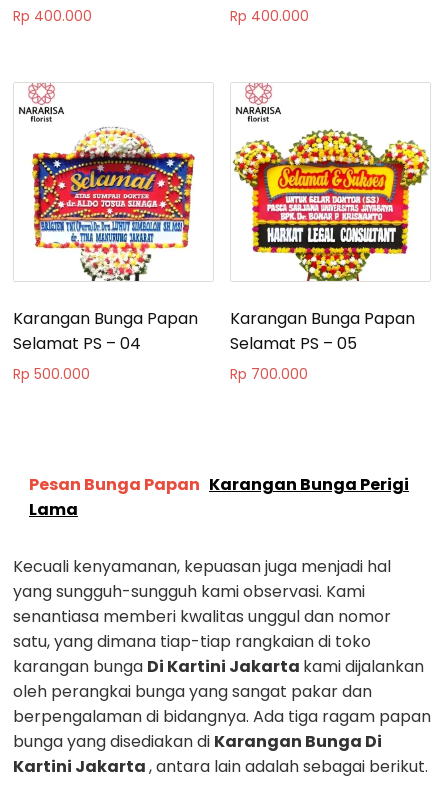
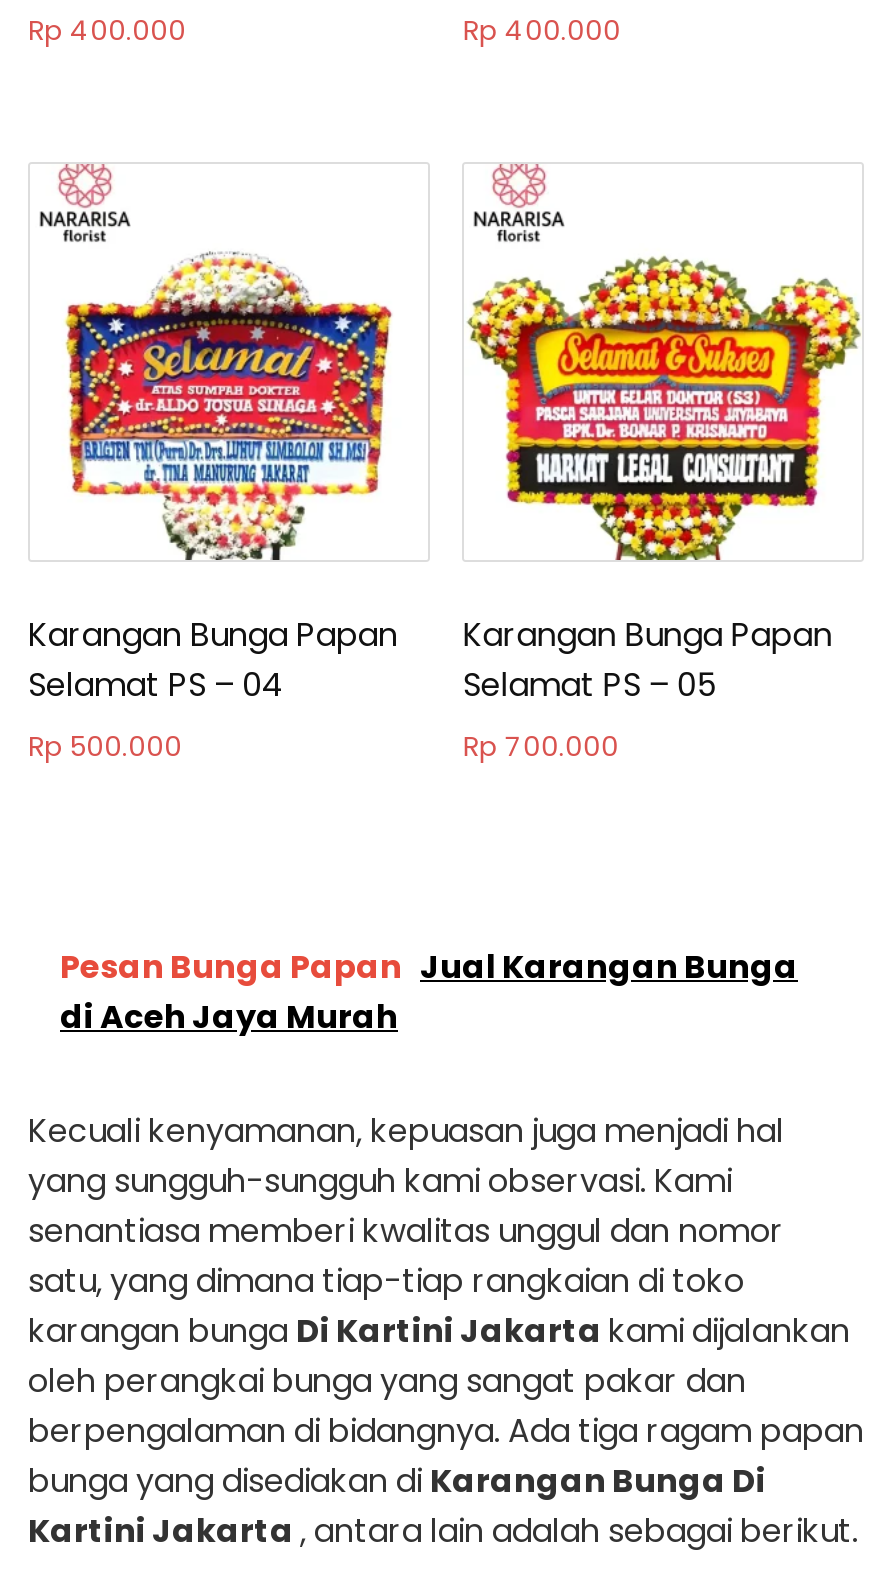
[29,473,409,521] Pesan Bunga Papan Karangan Bunga Perigi | Lama -> [60,944,798,1040] Pesan Bunga Papan Jual Karangan Bunga | di Aceh Jaya Murah

